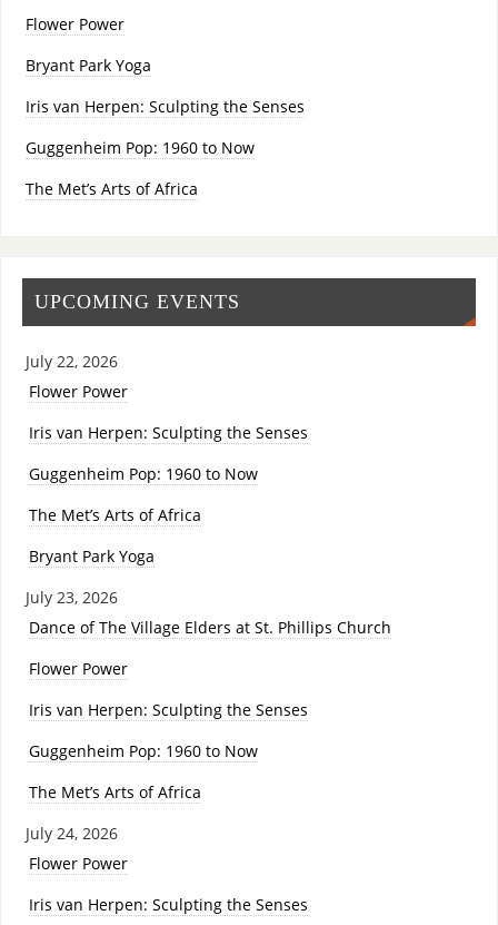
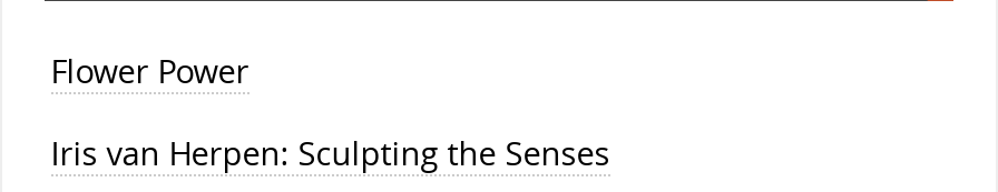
[25,55,304,199] Bryant Park Yoga | Iris van Herpen: Sculpting the Senses | Guggenheim Pop: 1960 to Now | The Met’s Arts of Africa -> none
[25,290,391,873] UPCOMING EVENTS | July 22, 2026 | Flower Power | Iris van Herpen: Sculpting the Senses | Guggenheim Pop: 1960 to Now | The Met’s Arts of Africa | Bryant Park Yoga | July 23, 2026 | Dance of The Village Elders at St. Phillips Church | Flower Power | Iris van Herpen: Sculpting the Senses | Guggenheim Pop: 1960 to Now | The Met’s Arts of Africa | July 24, 2026 | Flower Power -> none

